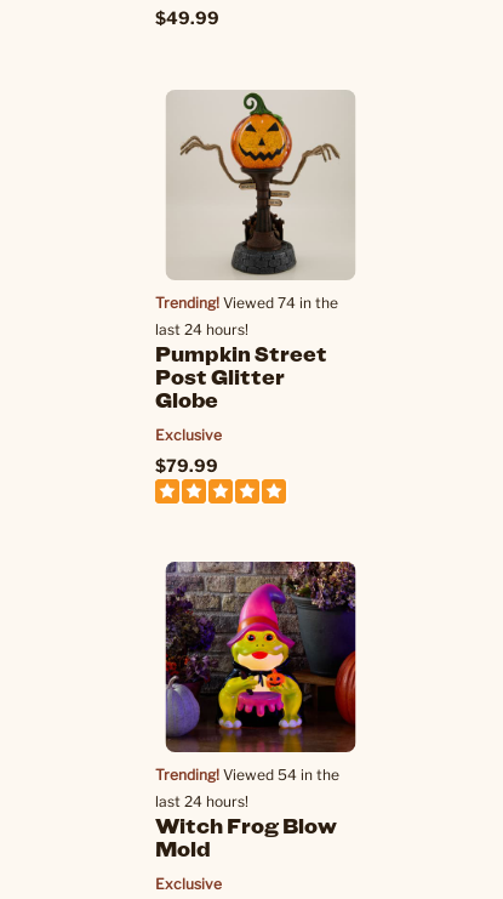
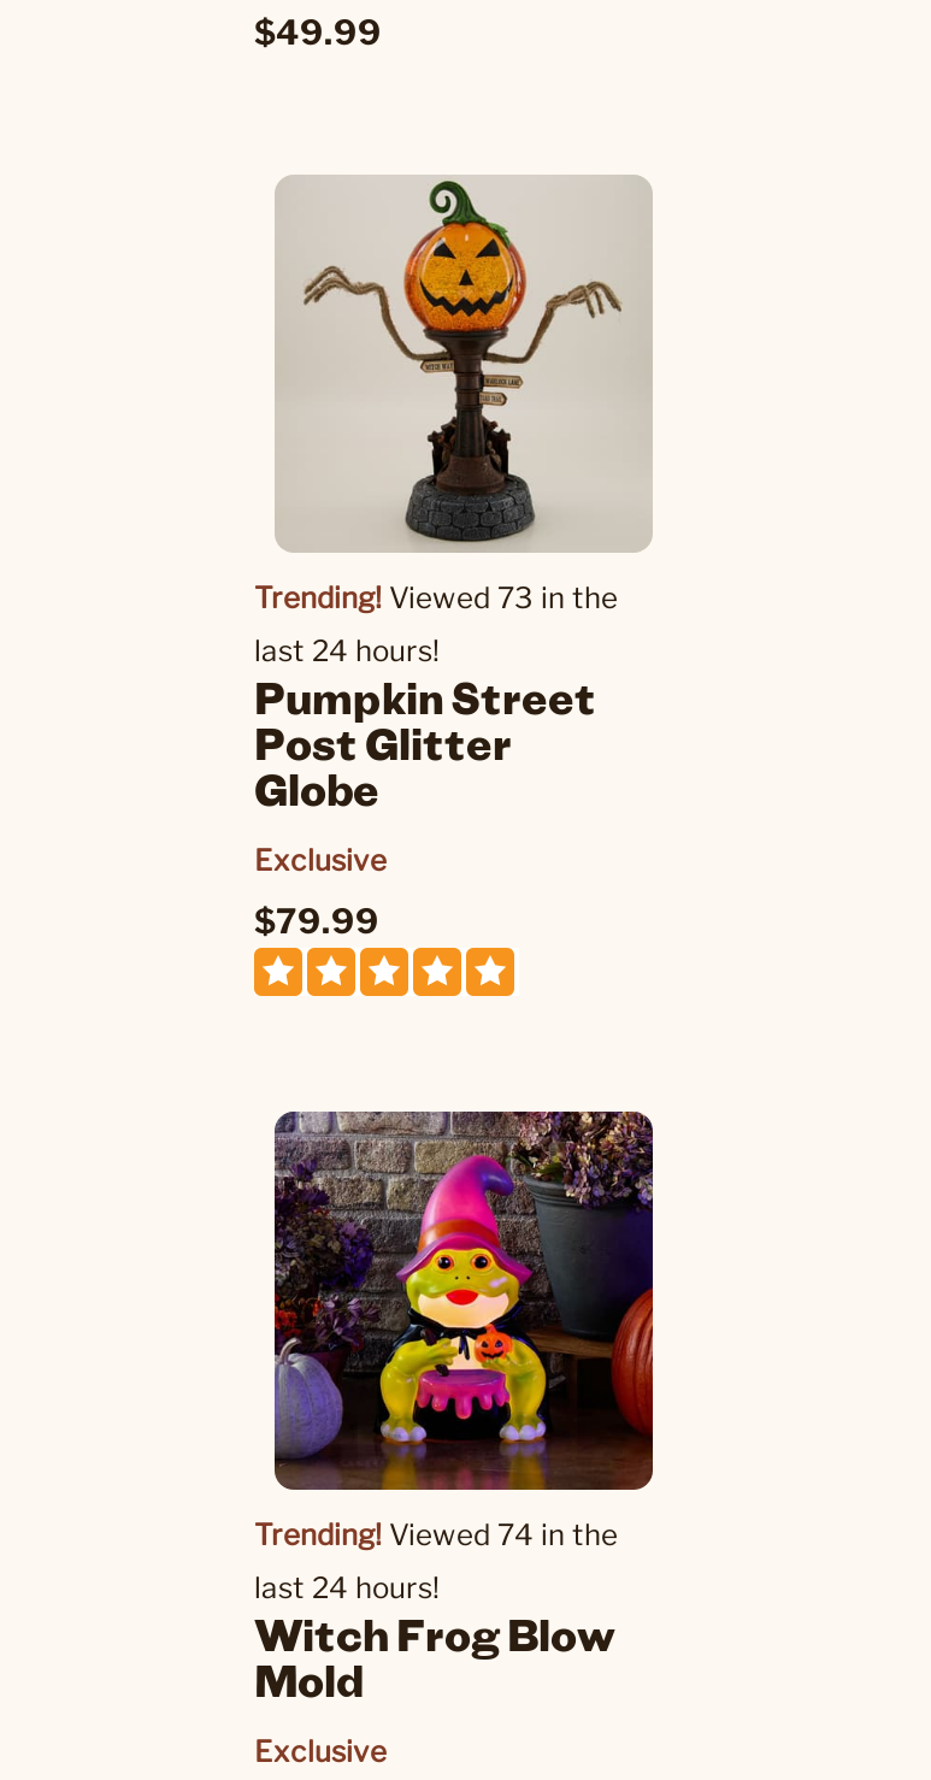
none -> [254,579,618,615] Trending! Viewed 73 in the
moved [155,294,338,312] -> [254,1516,618,1552]: Trending! Viewed 74 in the
[155,766,339,784] Trending! Viewed 54 in the -> none

